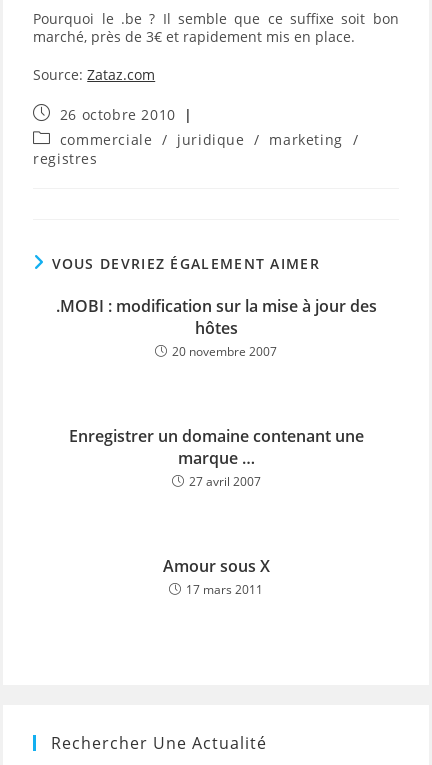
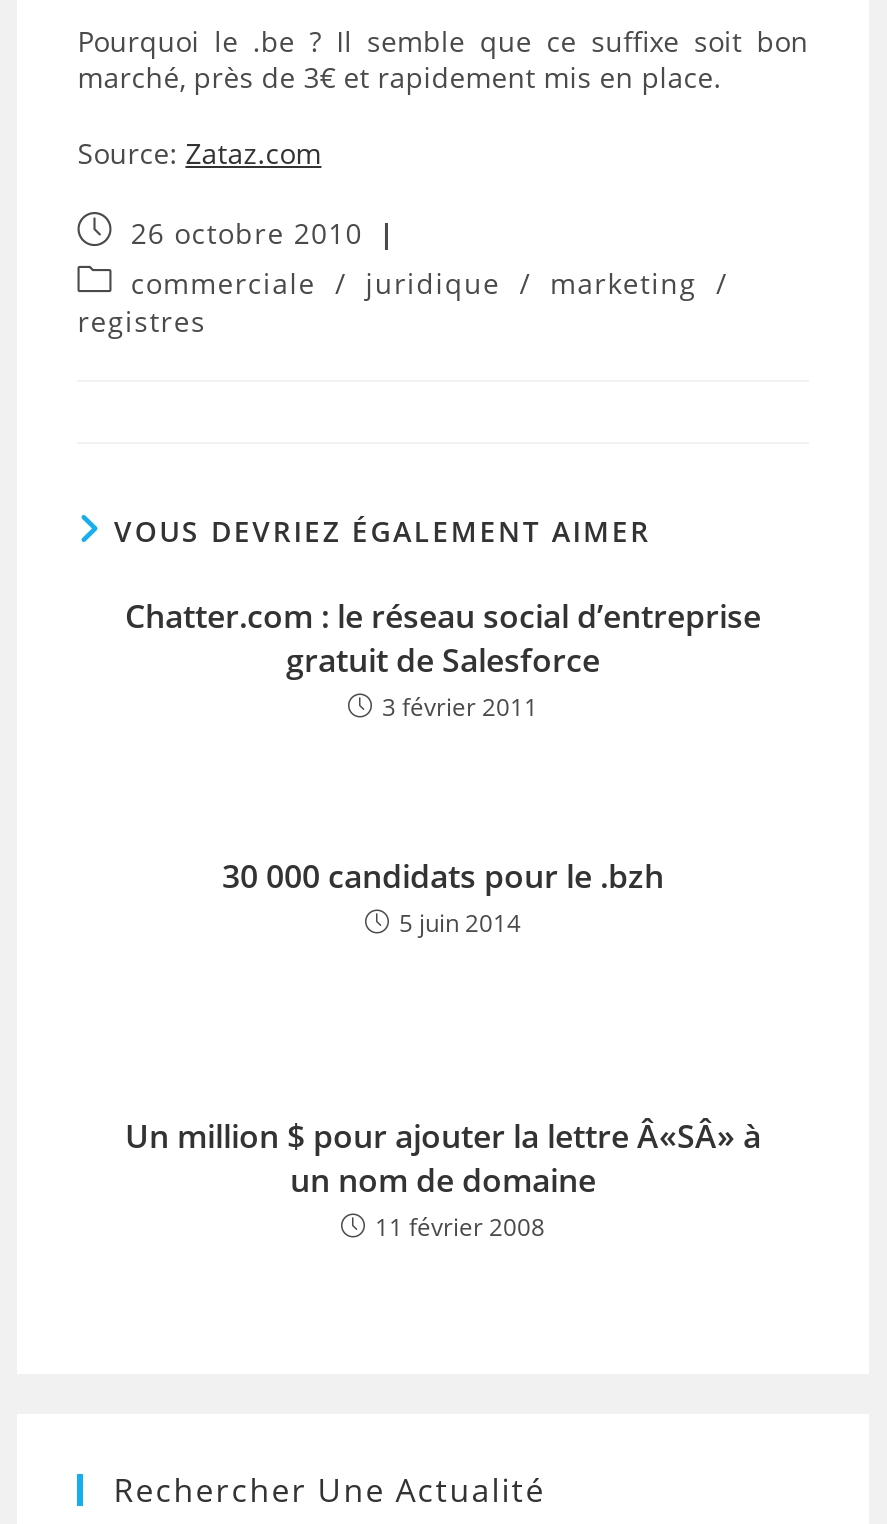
[55,295,376,360] .MOBI : modification sur la mise à jour des | hôtes | 20 novembre 2007 -> [125,594,761,724] Chatter.com : le réseau social d’entreprise | gratuit de Salesforce | 3 février 2011
[68,425,363,490] Enregistrer un domaine contenant une | marque … | 27 avril 2007 -> [222,854,664,940] 30 000 candidats pour le .bzh | 5 juin 2014
[162,555,269,598] Amour sous X | 17 mars 2011 -> [125,1114,761,1244] Un million $ pour ajouter la lettre Â«SÂ» à | un nom de domaine | 11 février 2008

